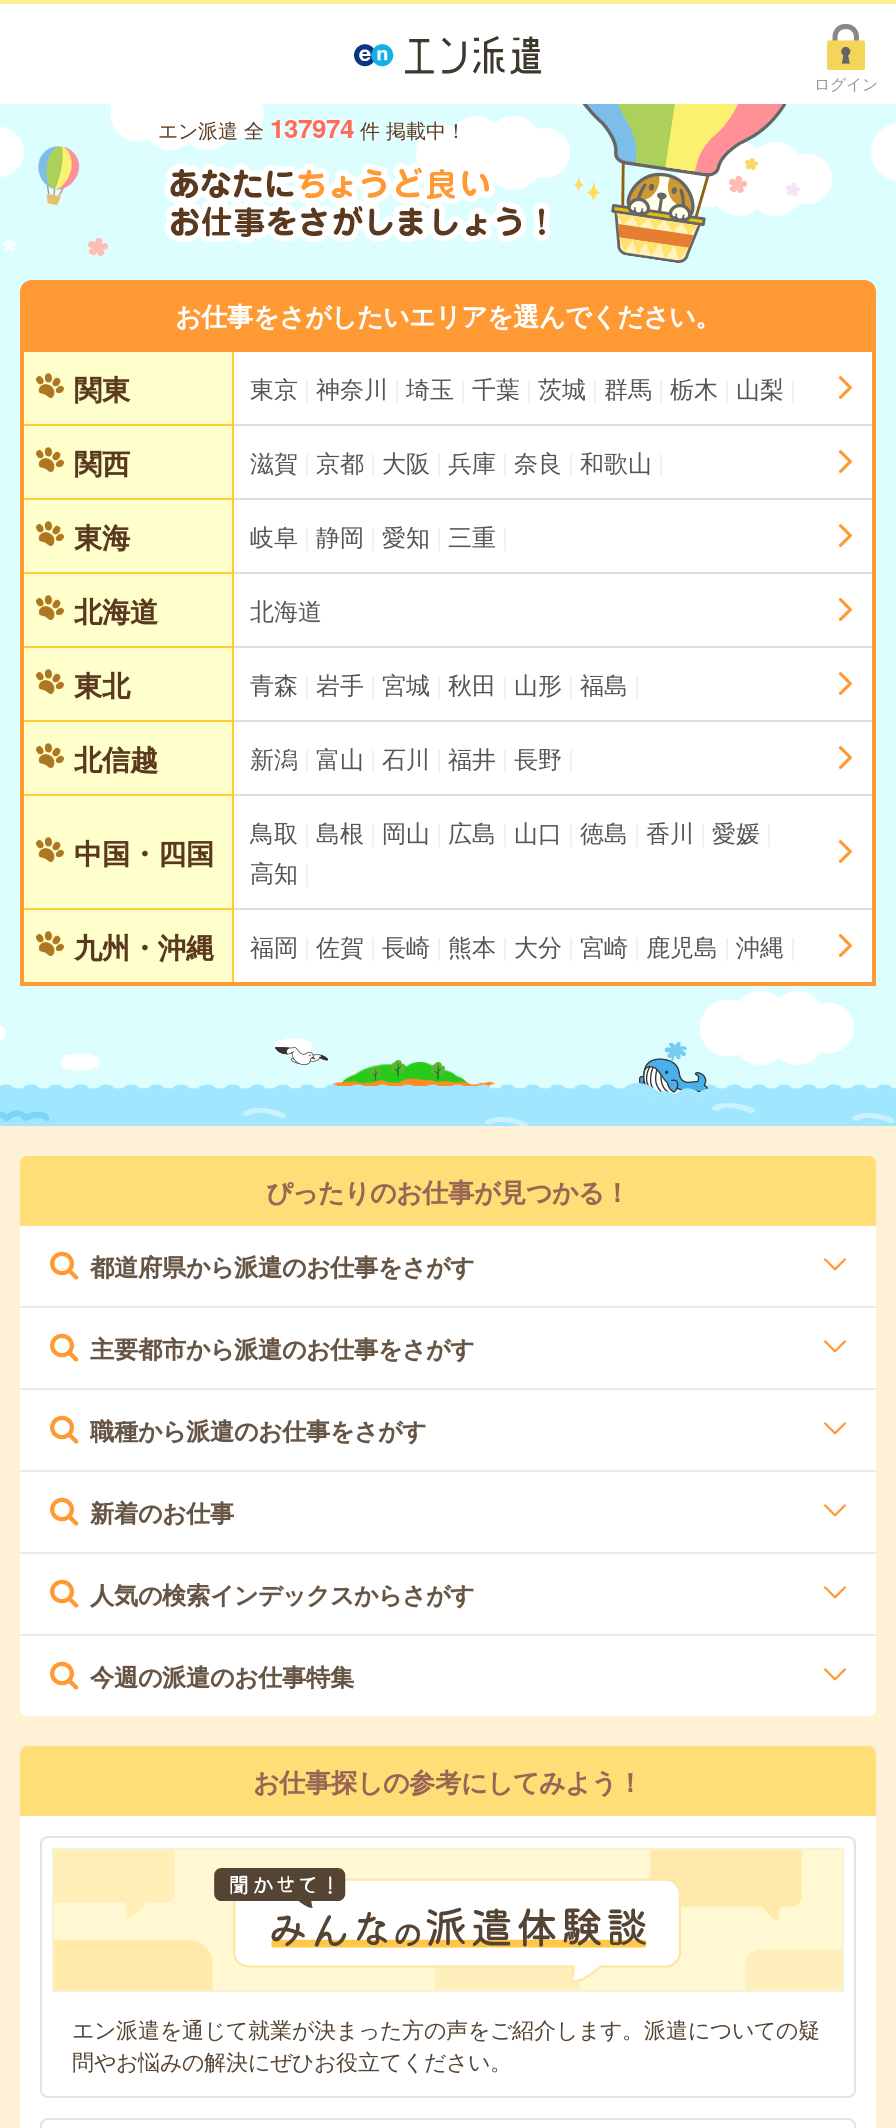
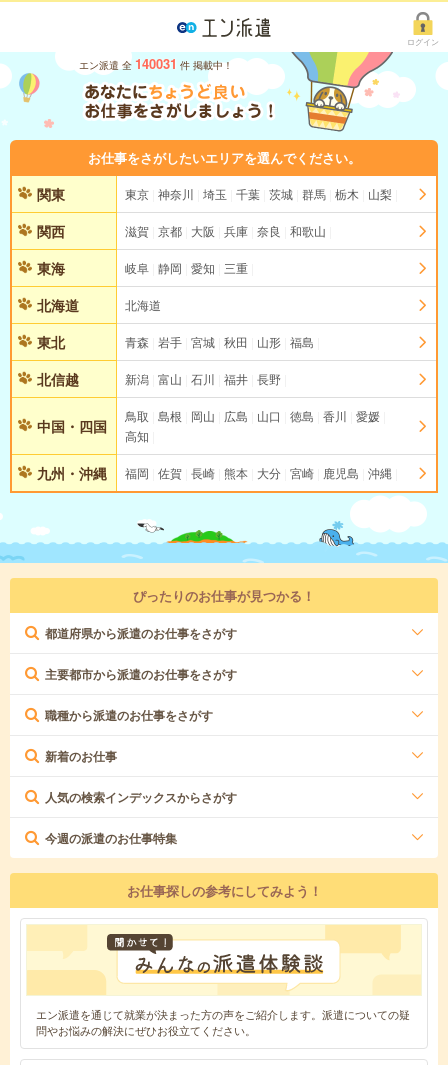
[158,109,466,147] エン派遣 全 137974 件 掲載中！ -> [79,54,233,73] エン派遣 全 140031 件 掲載中！

